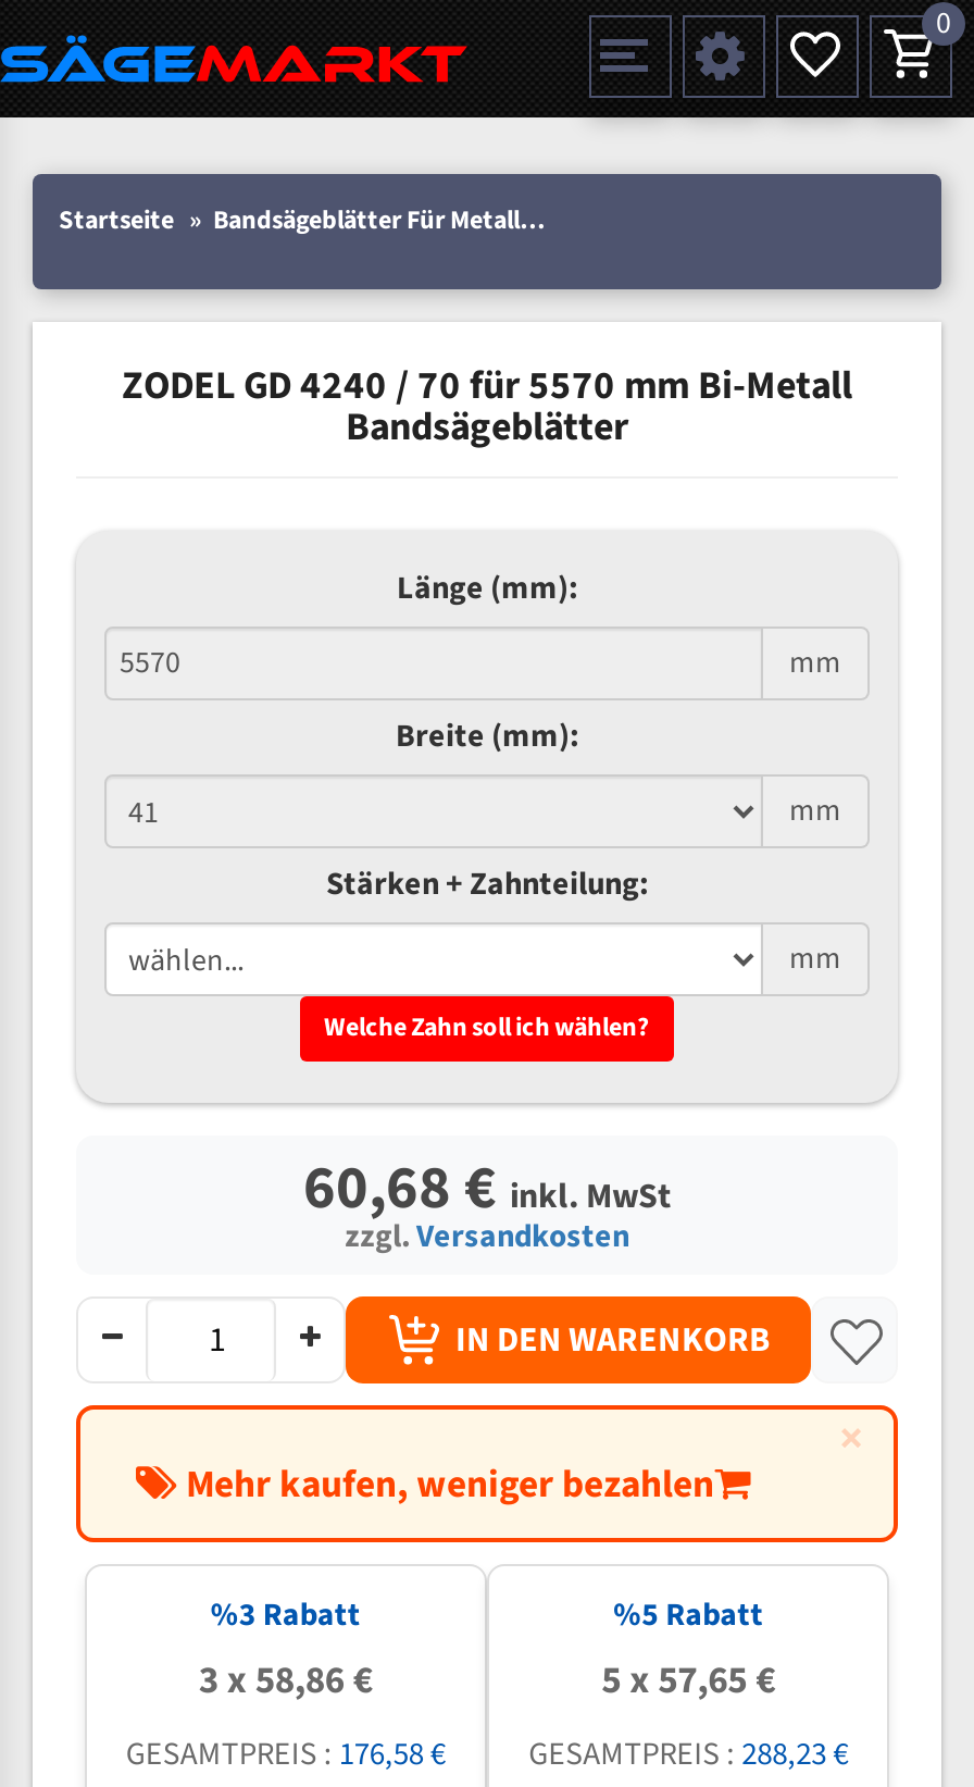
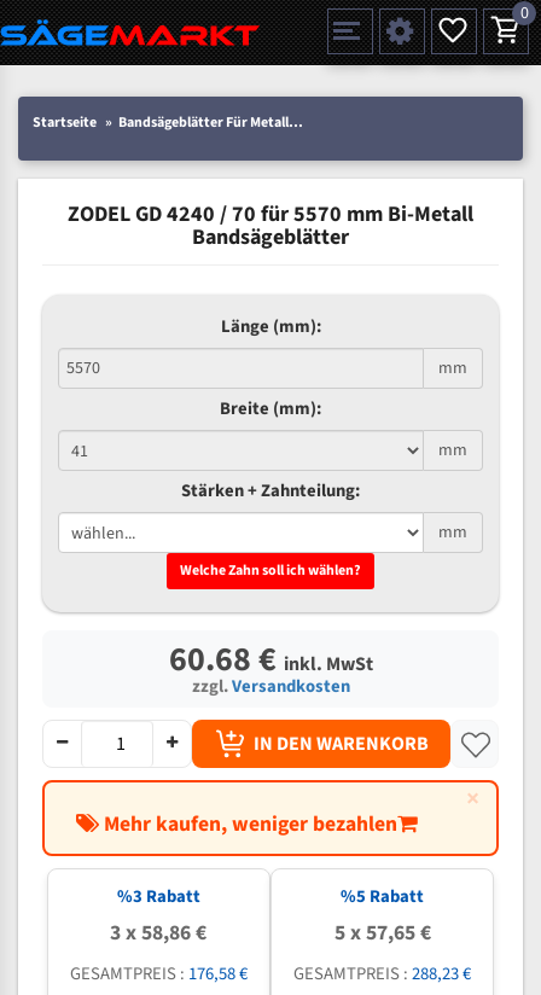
[303,1144,671,1231] 60,68 € inkl. MwSt -> [168,635,373,683] 60.68 € inkl. MwSt

